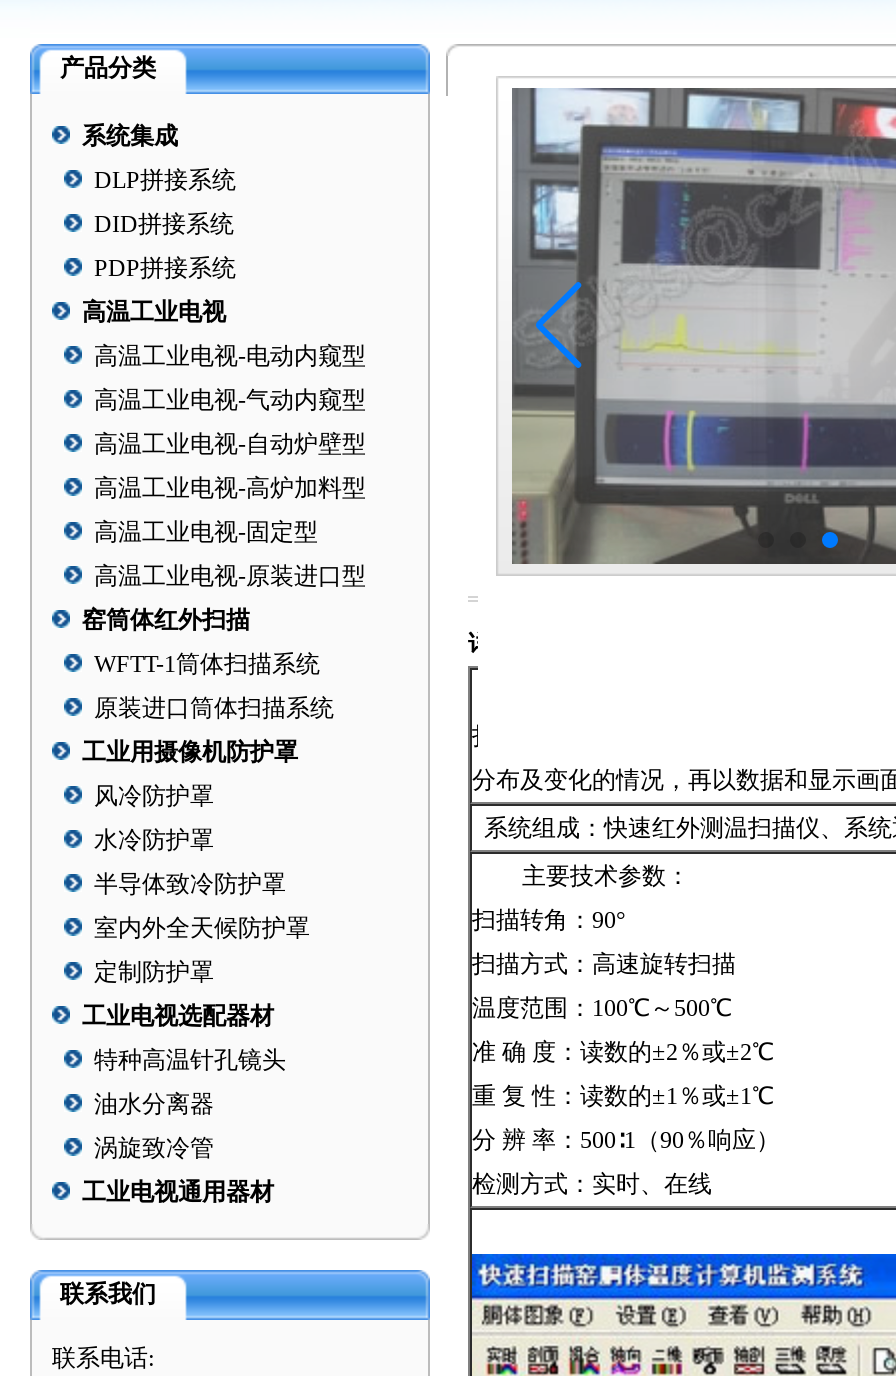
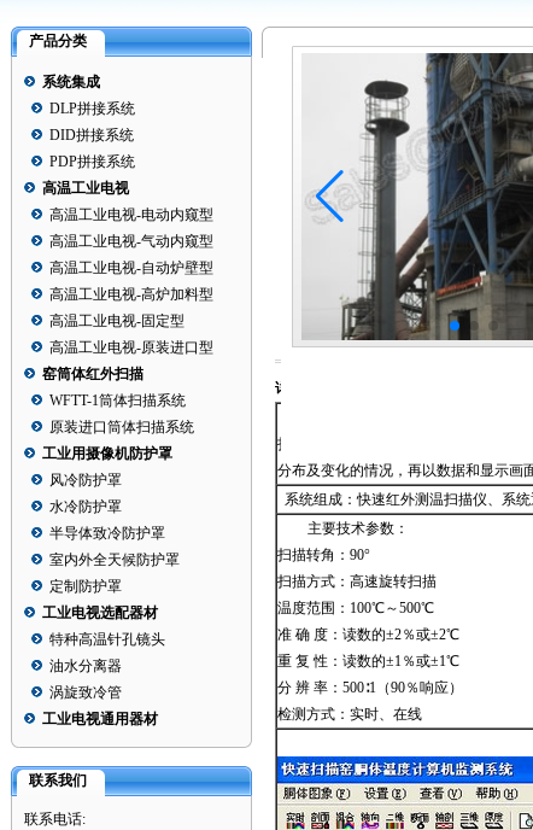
[510,86,890,566] [image] -> [301,53,529,340] [image]

